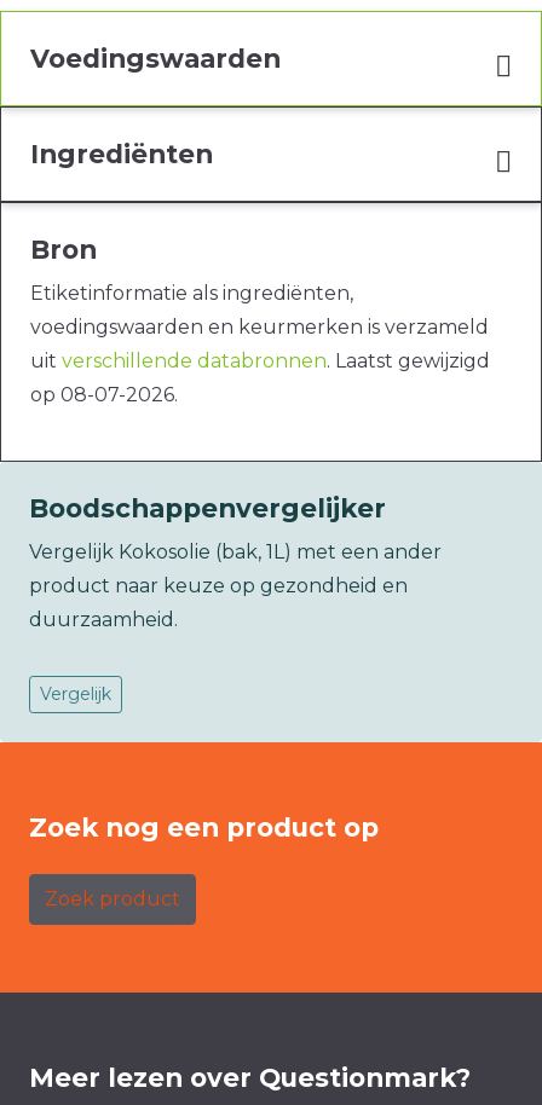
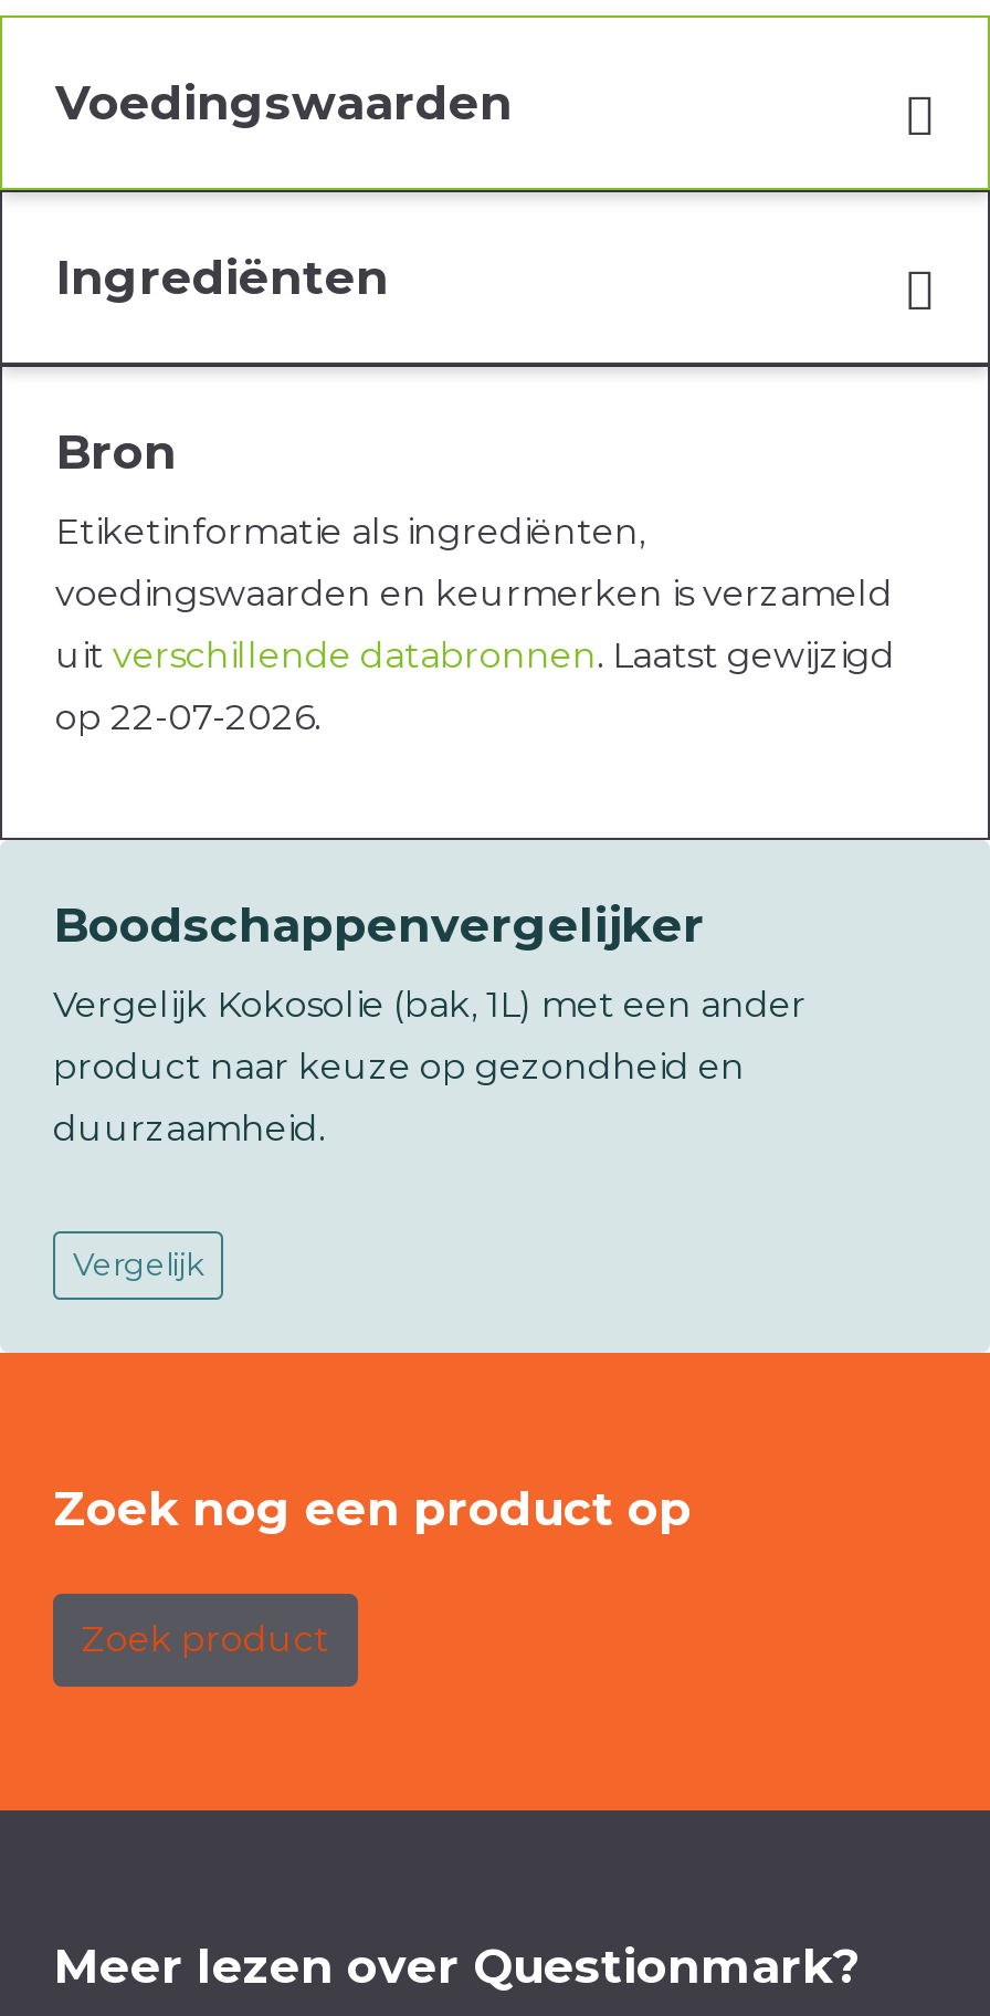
[30,383,178,406] op 08-07-2026. -> [55,696,320,738] op 22-07-2026.

